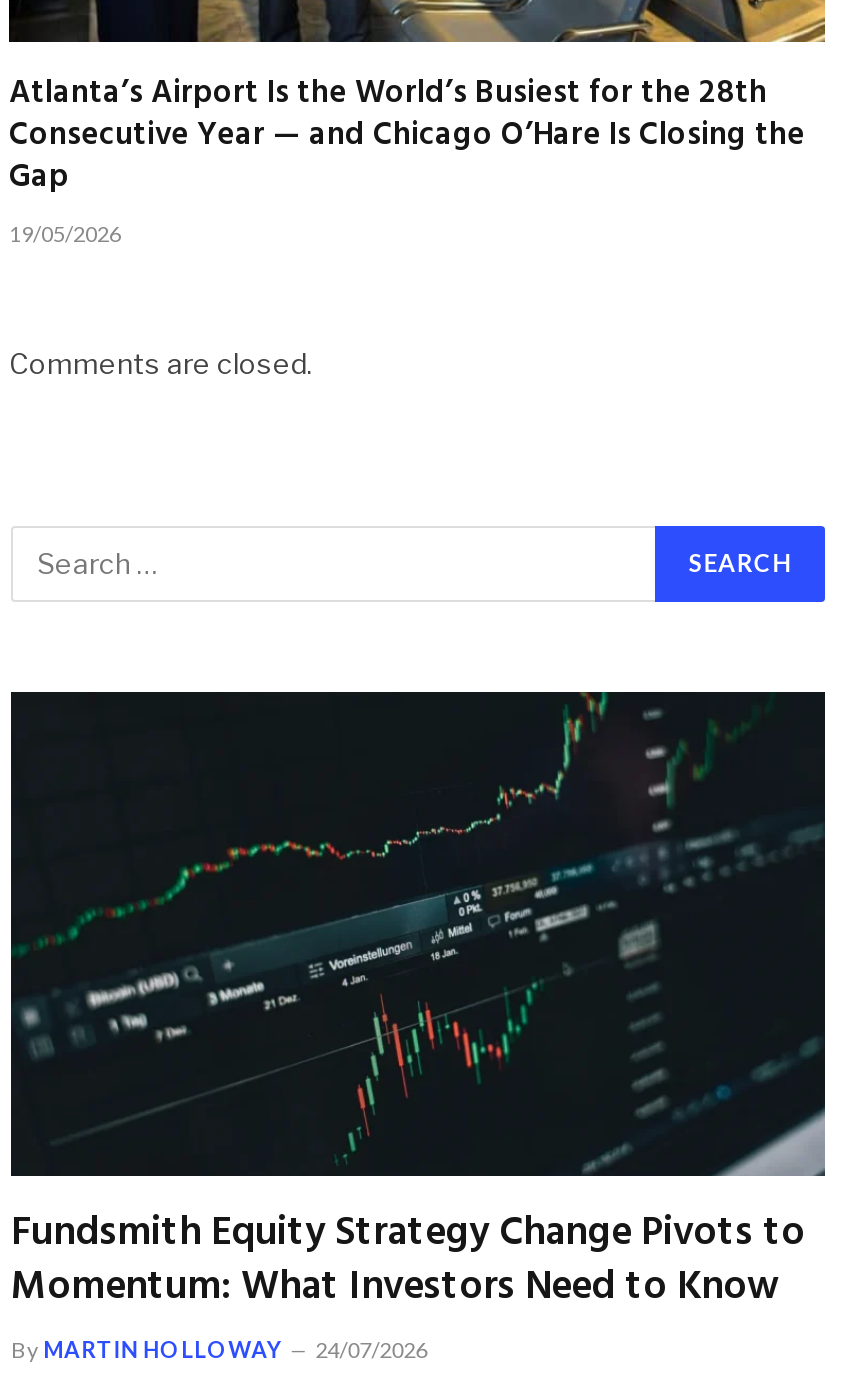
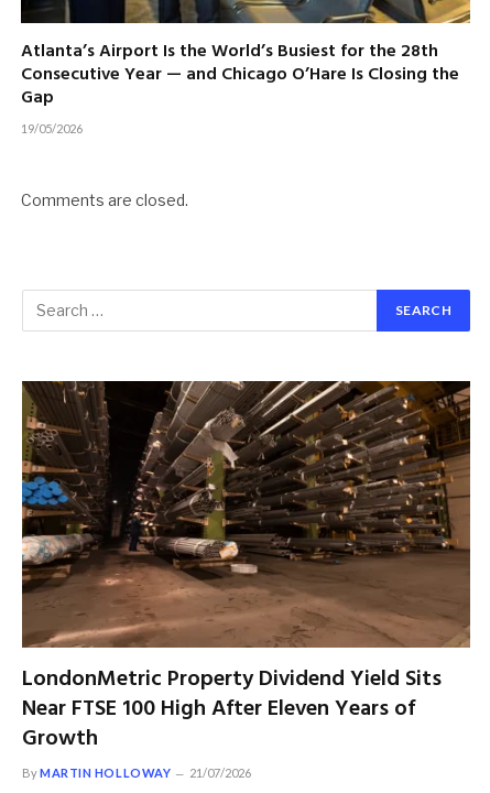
[9,690,827,1320] [image] | Fundsmith Equity Strategy Change Pivots to | Momentum: What Investors Need to Know -> [21,380,471,757] [image] | LondonMetric Property Dividend Yield Sits | Near FTSE 100 High After Eleven Years of | Growth
[11,1336,427,1362] By MARTIN HOLLOWAY 24/07/2026 -> [22,766,251,780] By MARTIN HOLLOWAY 21/07/2026

